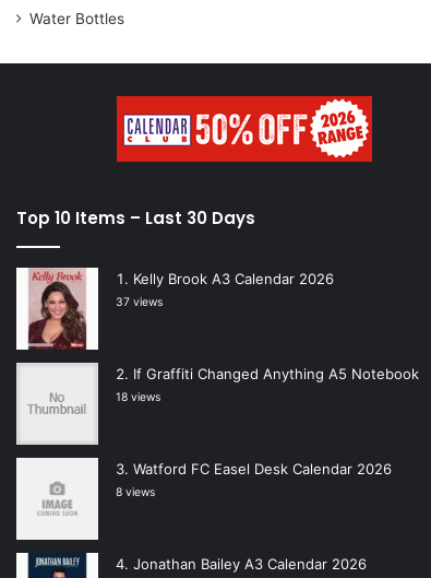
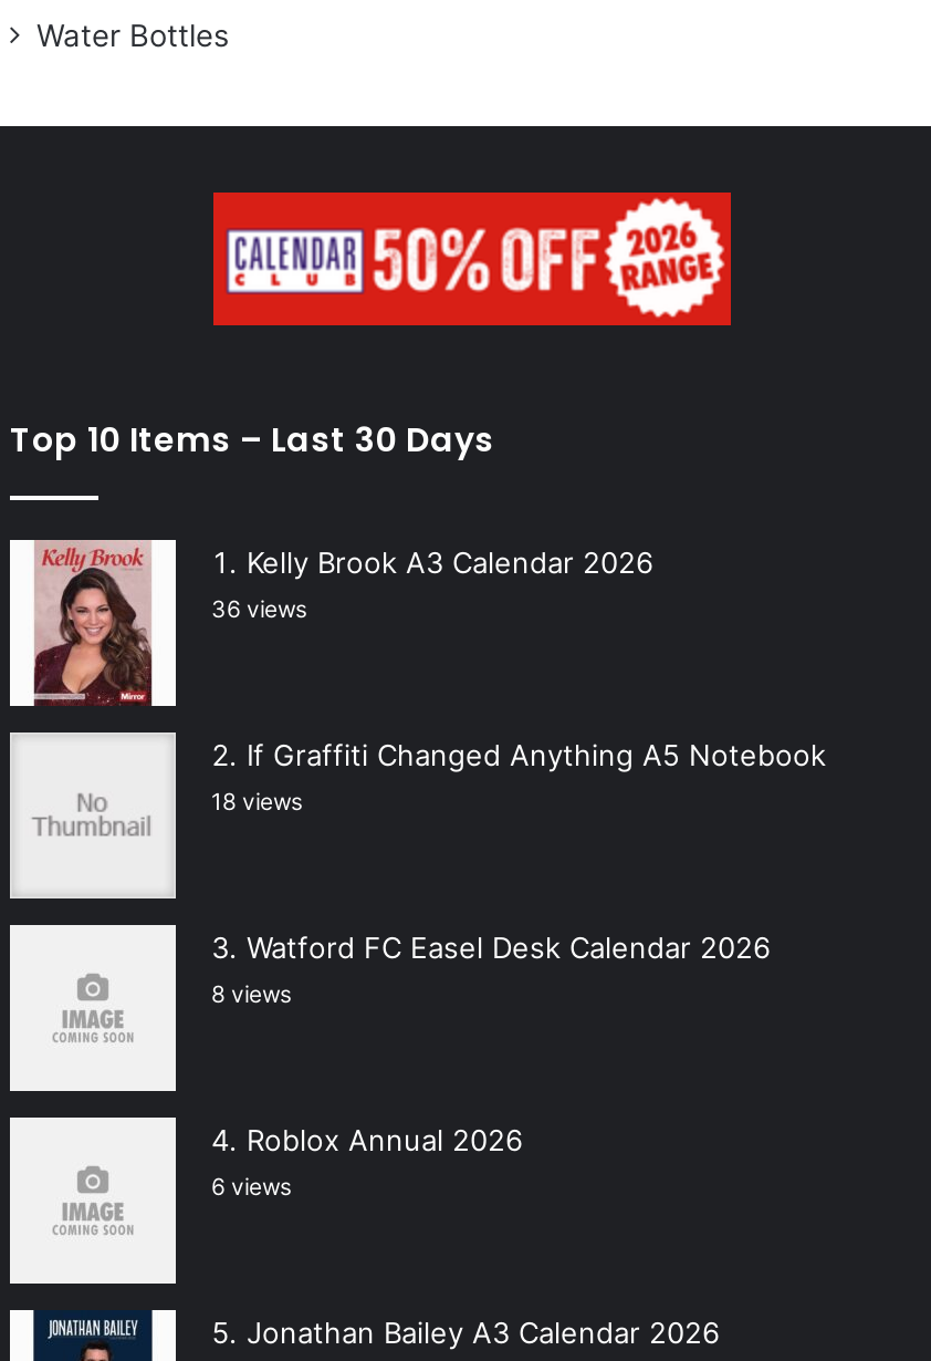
[116,296,163,310] 37 views -> [211,596,306,625] 36 views
none -> [211,1123,523,1203] Roblox Annual 2026 | 6 views

